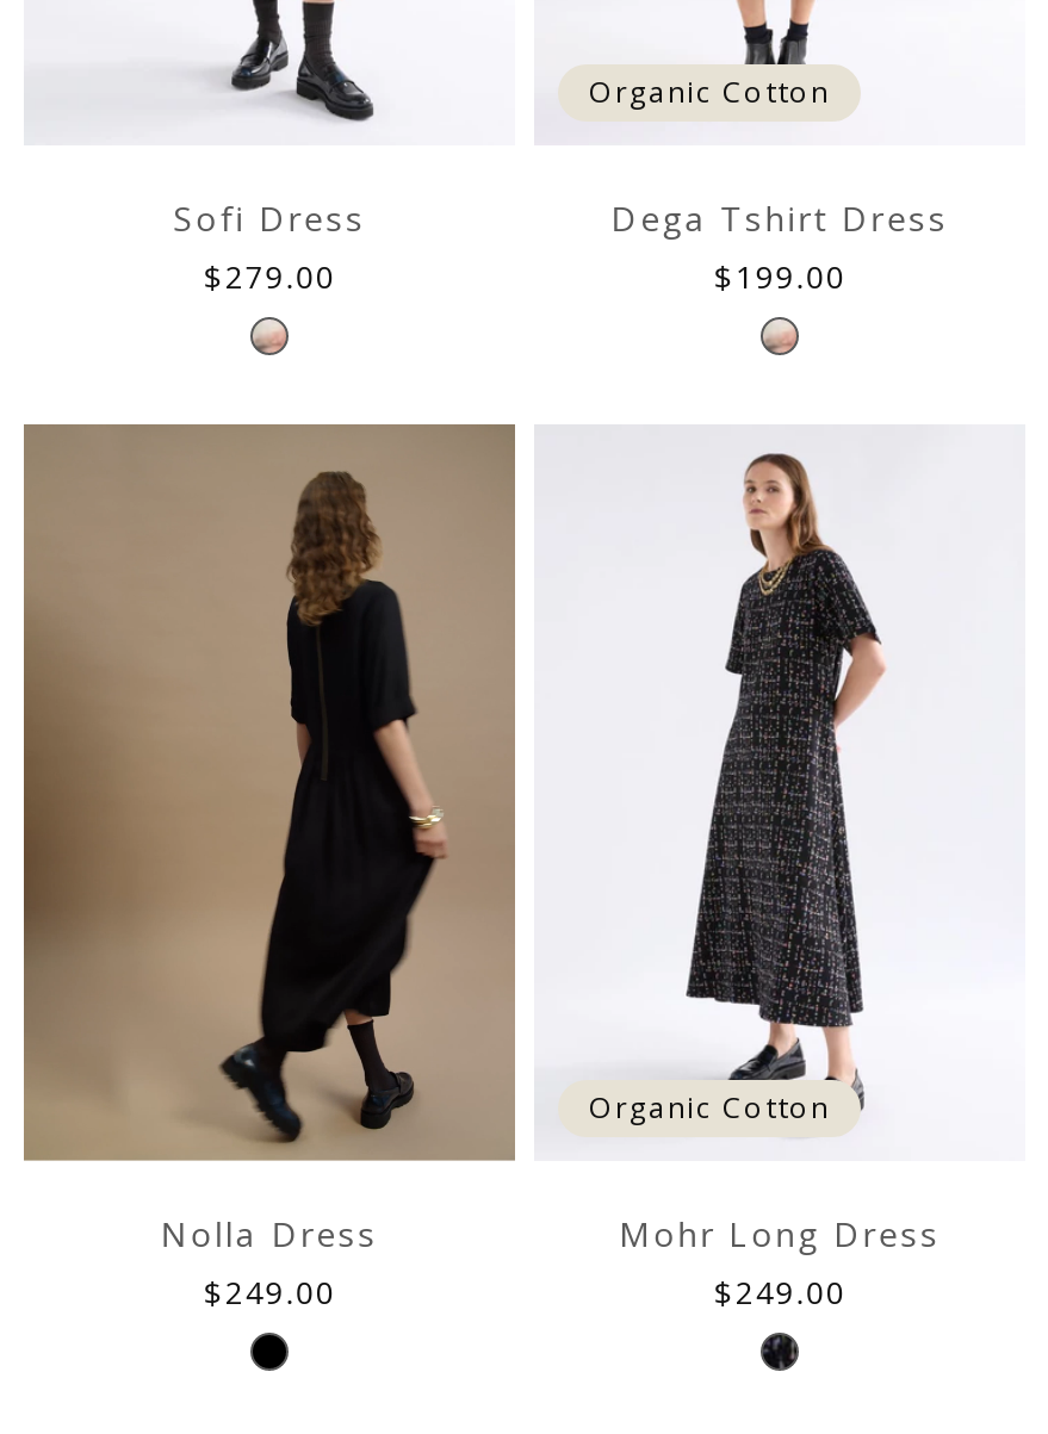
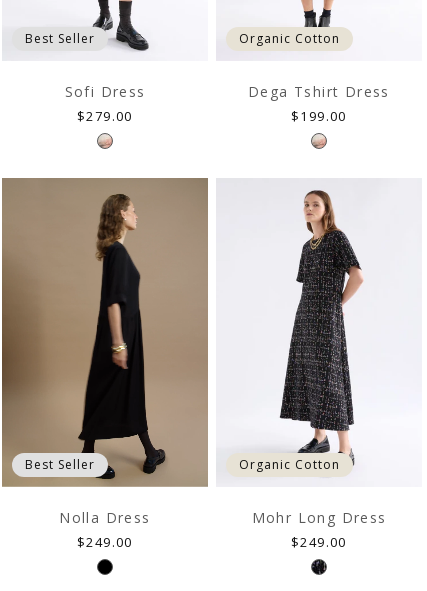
none -> [25,30,95,47] Best Seller
none -> [25,456,95,473] Best Seller
[207,463,444,1140] [image] -> [78,193,176,477] [image]

